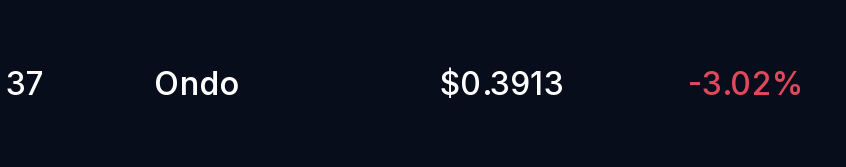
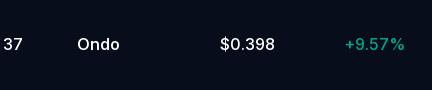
[440,63,804,103] $0.3913 | -3.02% -> [220,34,405,54] $0.398 | +9.57%

